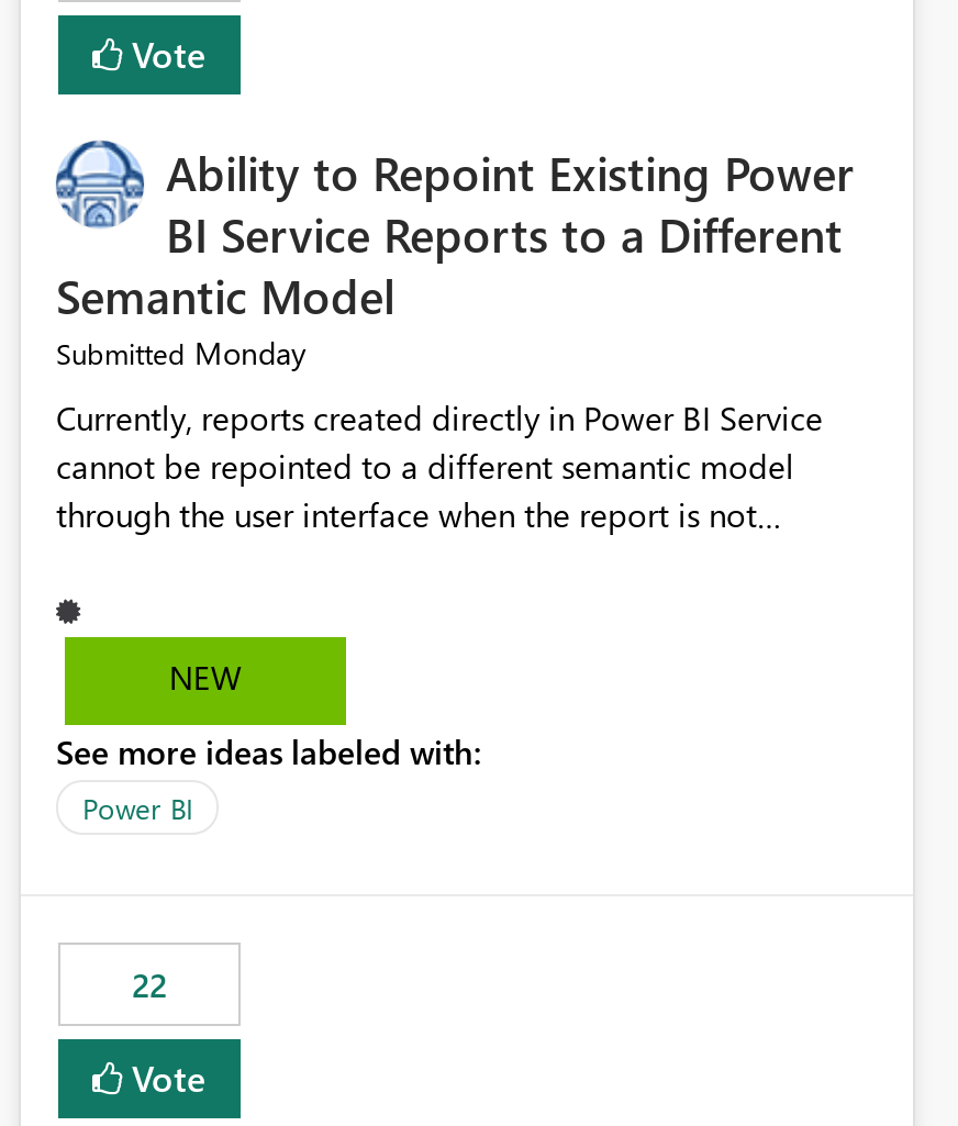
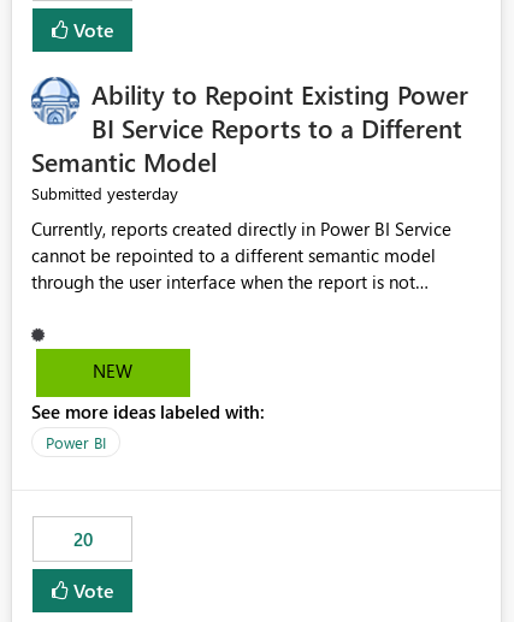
[56,333,307,374] Submitted Monday -> [31,182,178,205] Submitted yesterday
[132,963,167,1007] 22 -> [73,527,92,551] 20

